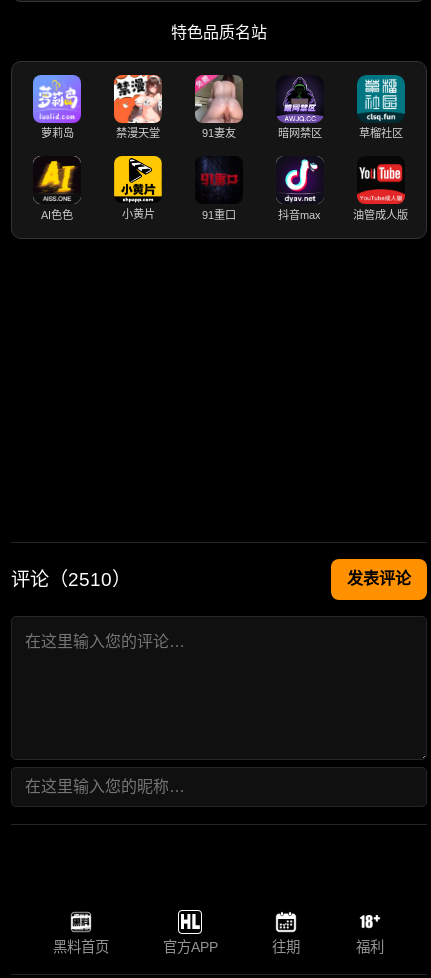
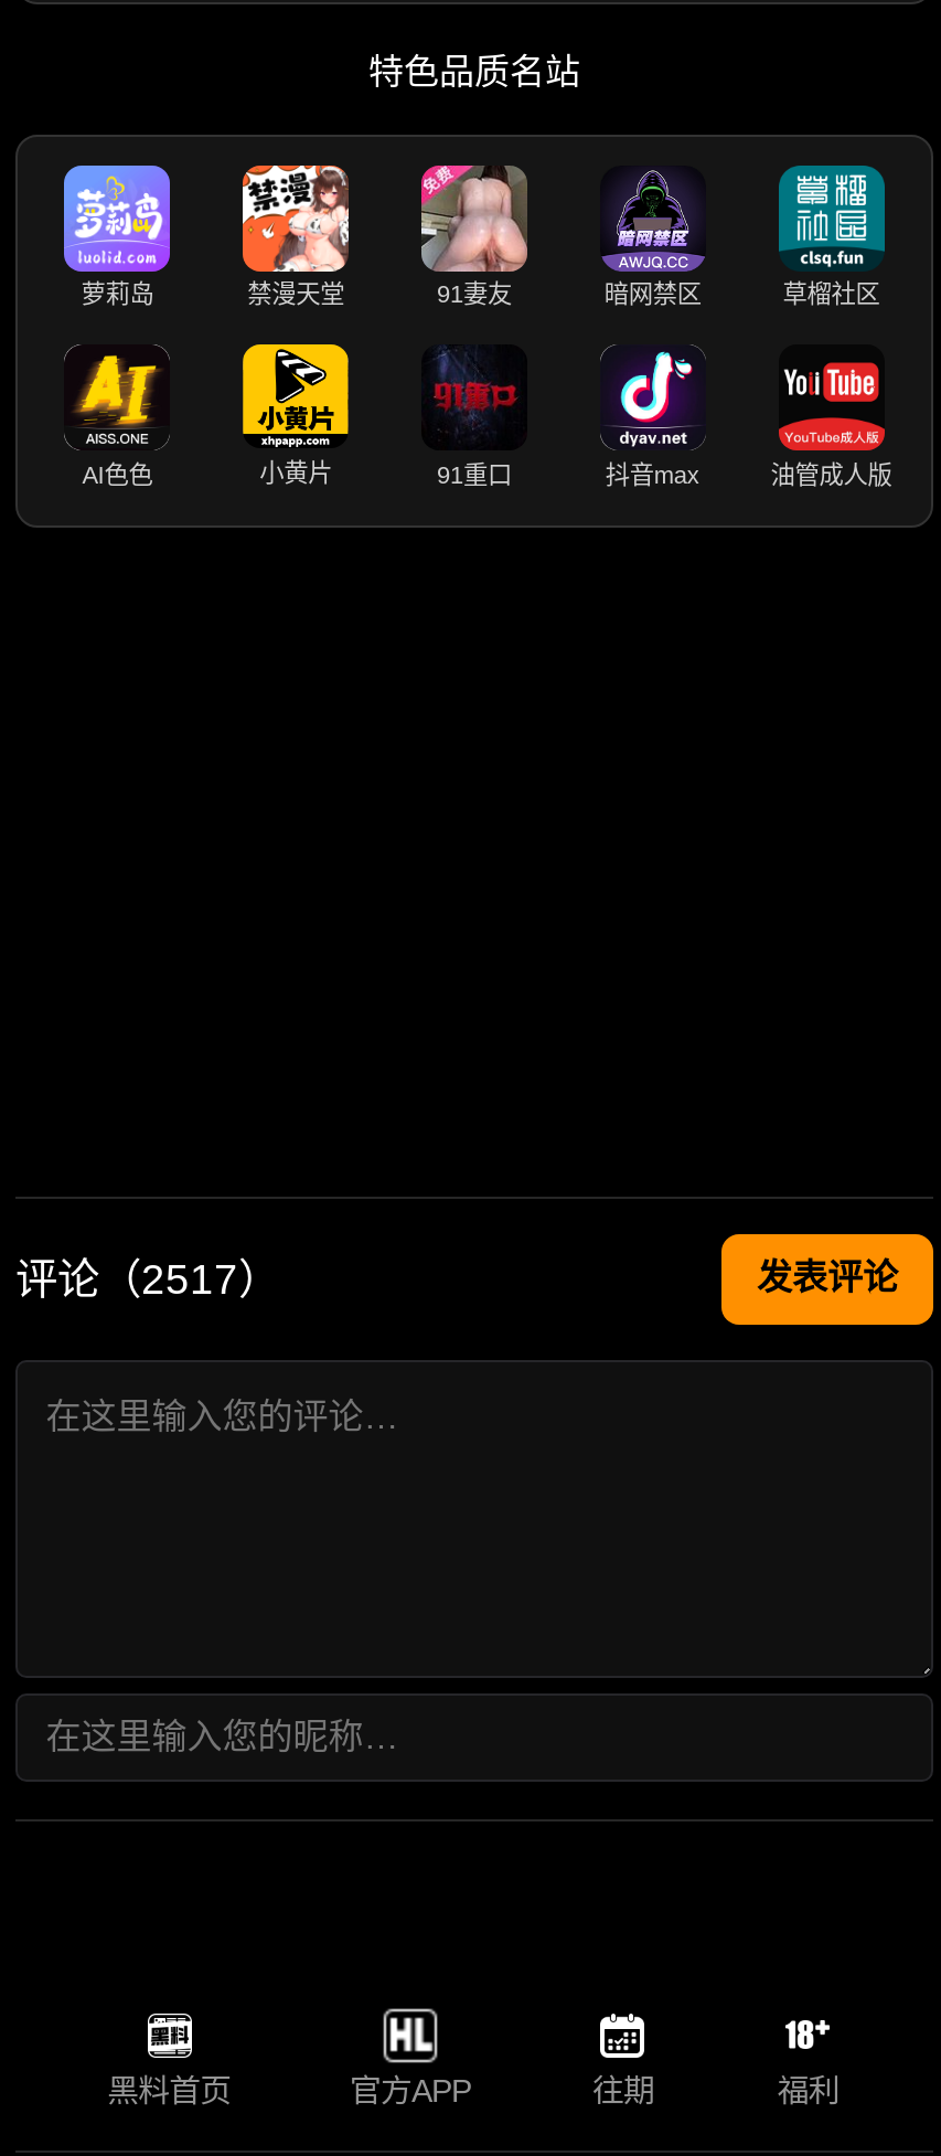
[11,569,131,590] 评论（2510） -> [15,1256,280,1302] 评论（2517）

